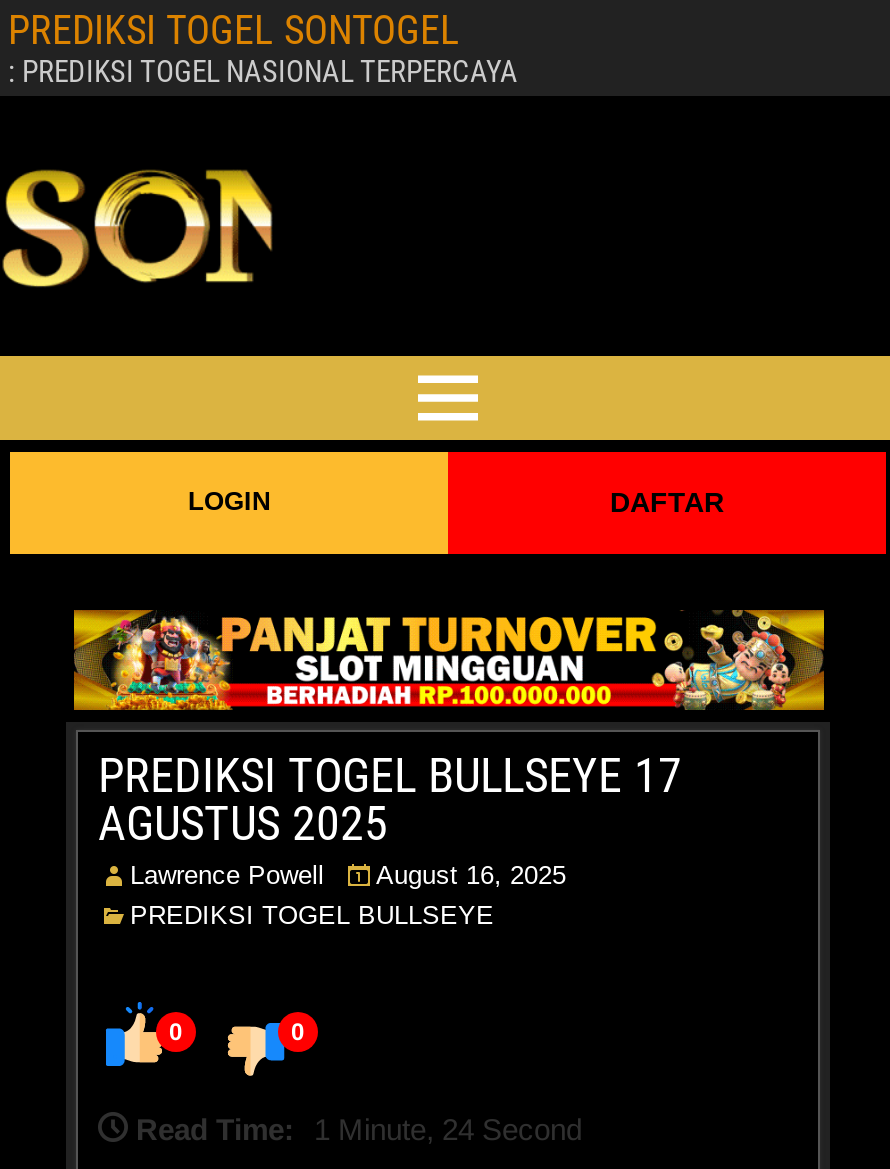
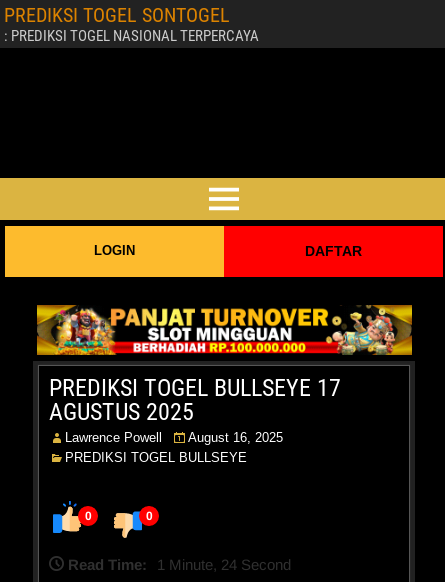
[6,168,274,288] [image] -> none

